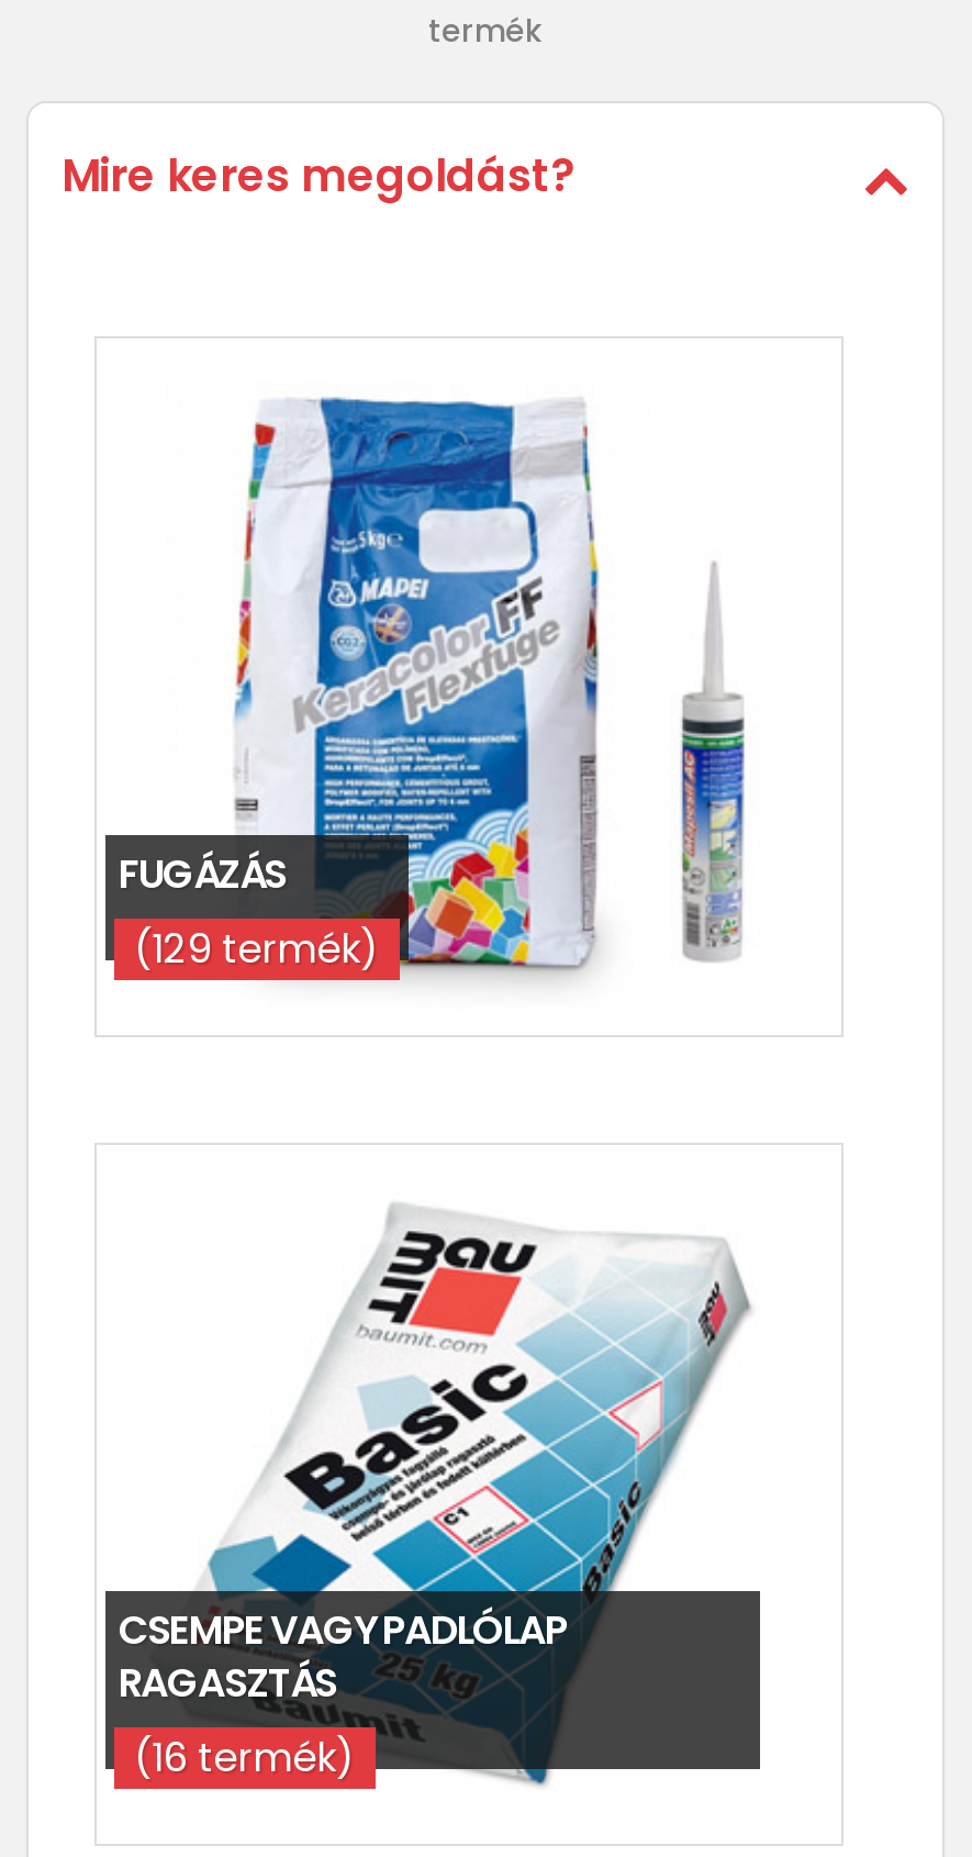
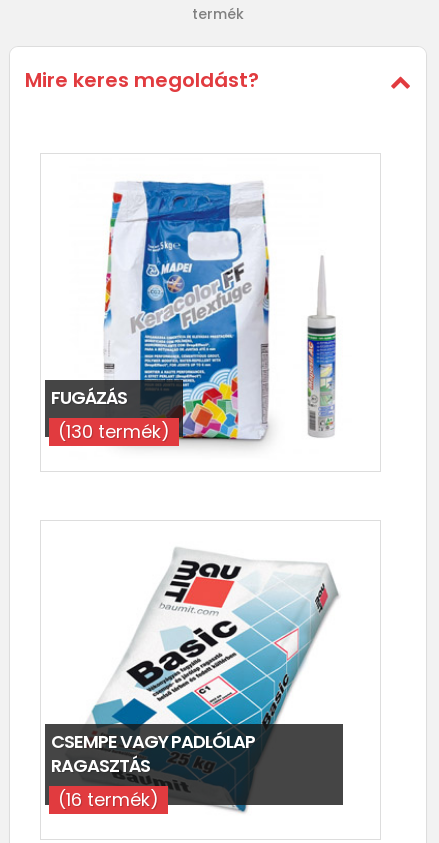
[134,921,380,976] (129 termék) -> [58,419,170,444] (130 termék)

